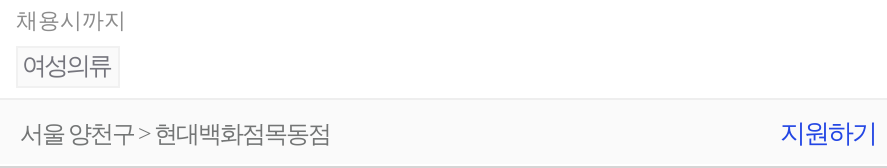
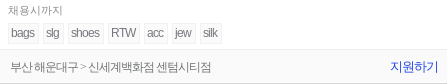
[22,52,110,80] 여성의류 -> [11,26,217,40] bags | slg | shoes | RTW | acc | jew | silk
[20,120,330,148] 서울 양천구 > 현대백화점목동점 -> [10,60,211,74] 부산 해운대구 > 신세계백화점 센텀시티점

